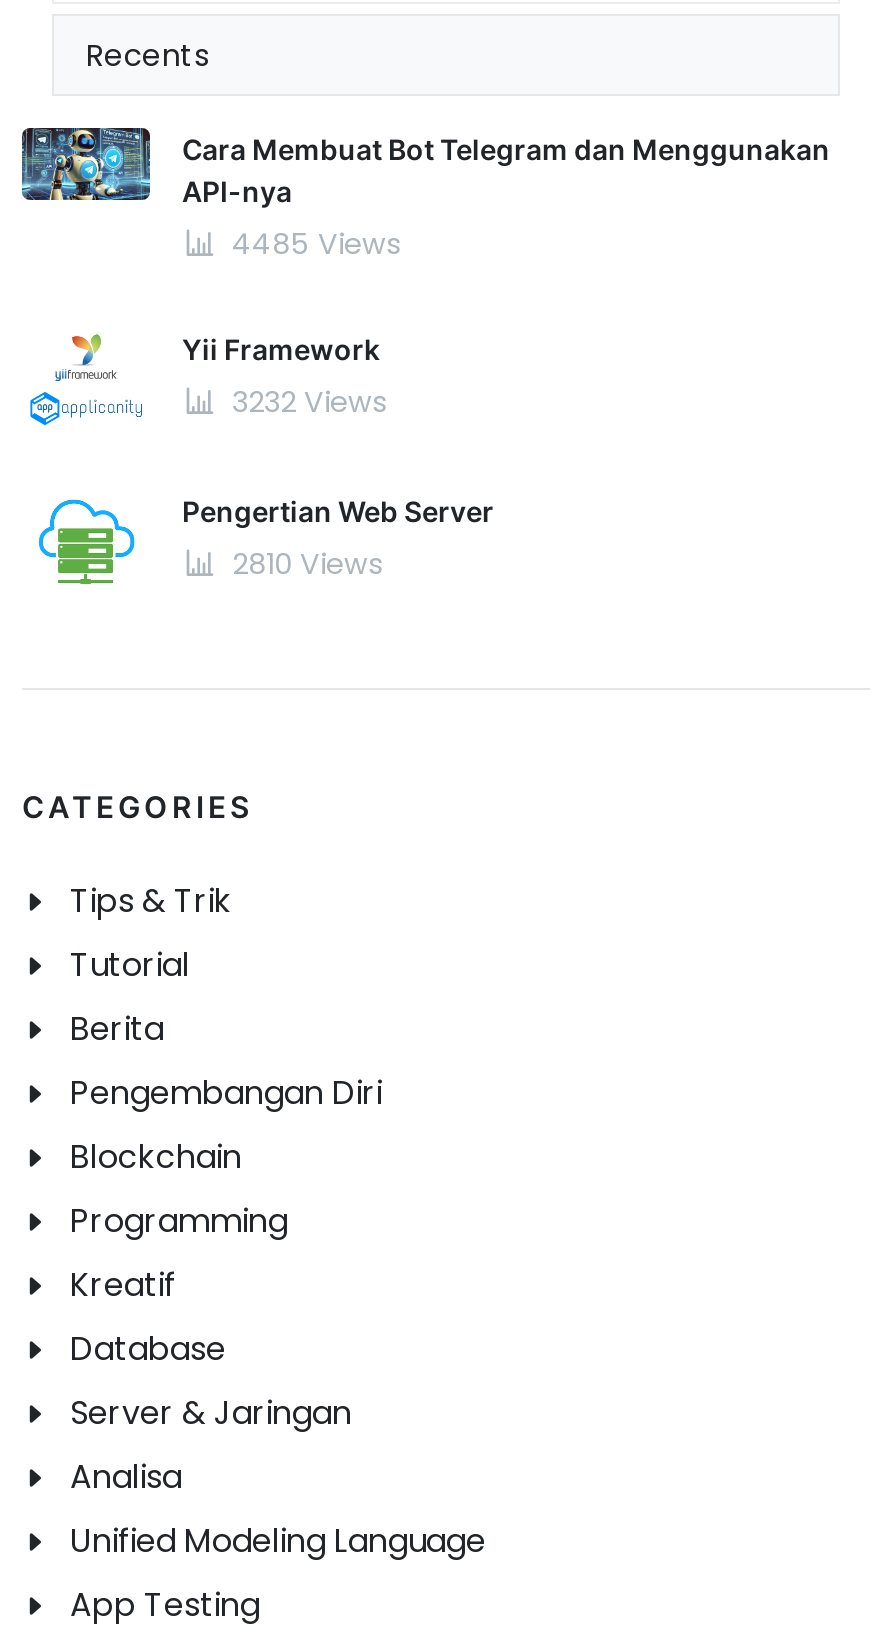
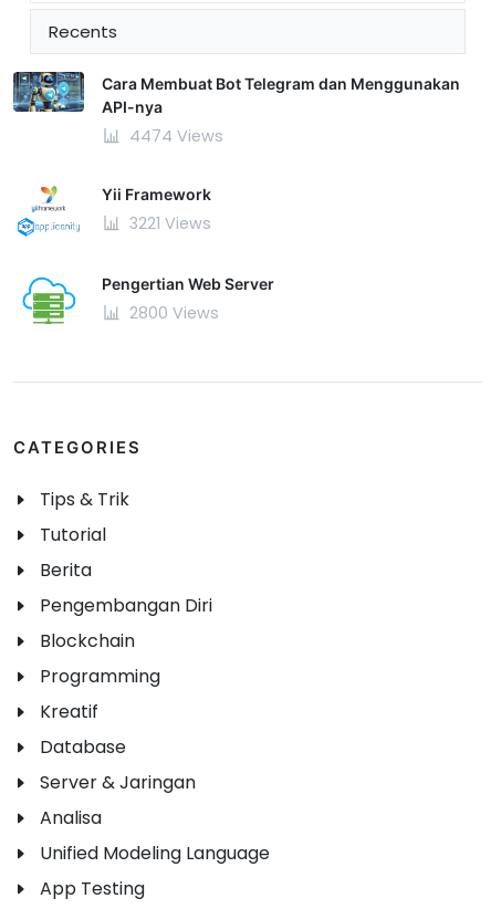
[224,224,402,264] 4485 Views -> [125,125,223,147] 4474 Views
[224,382,388,422] 3232 Views -> [125,212,211,234] 3221 Views
[224,544,384,584] 2810 Views -> [125,302,219,324] 2800 Views

